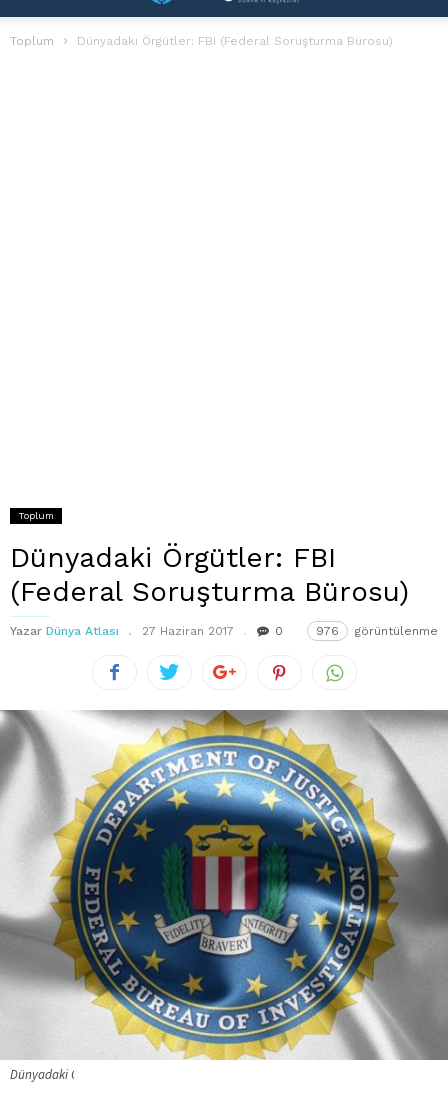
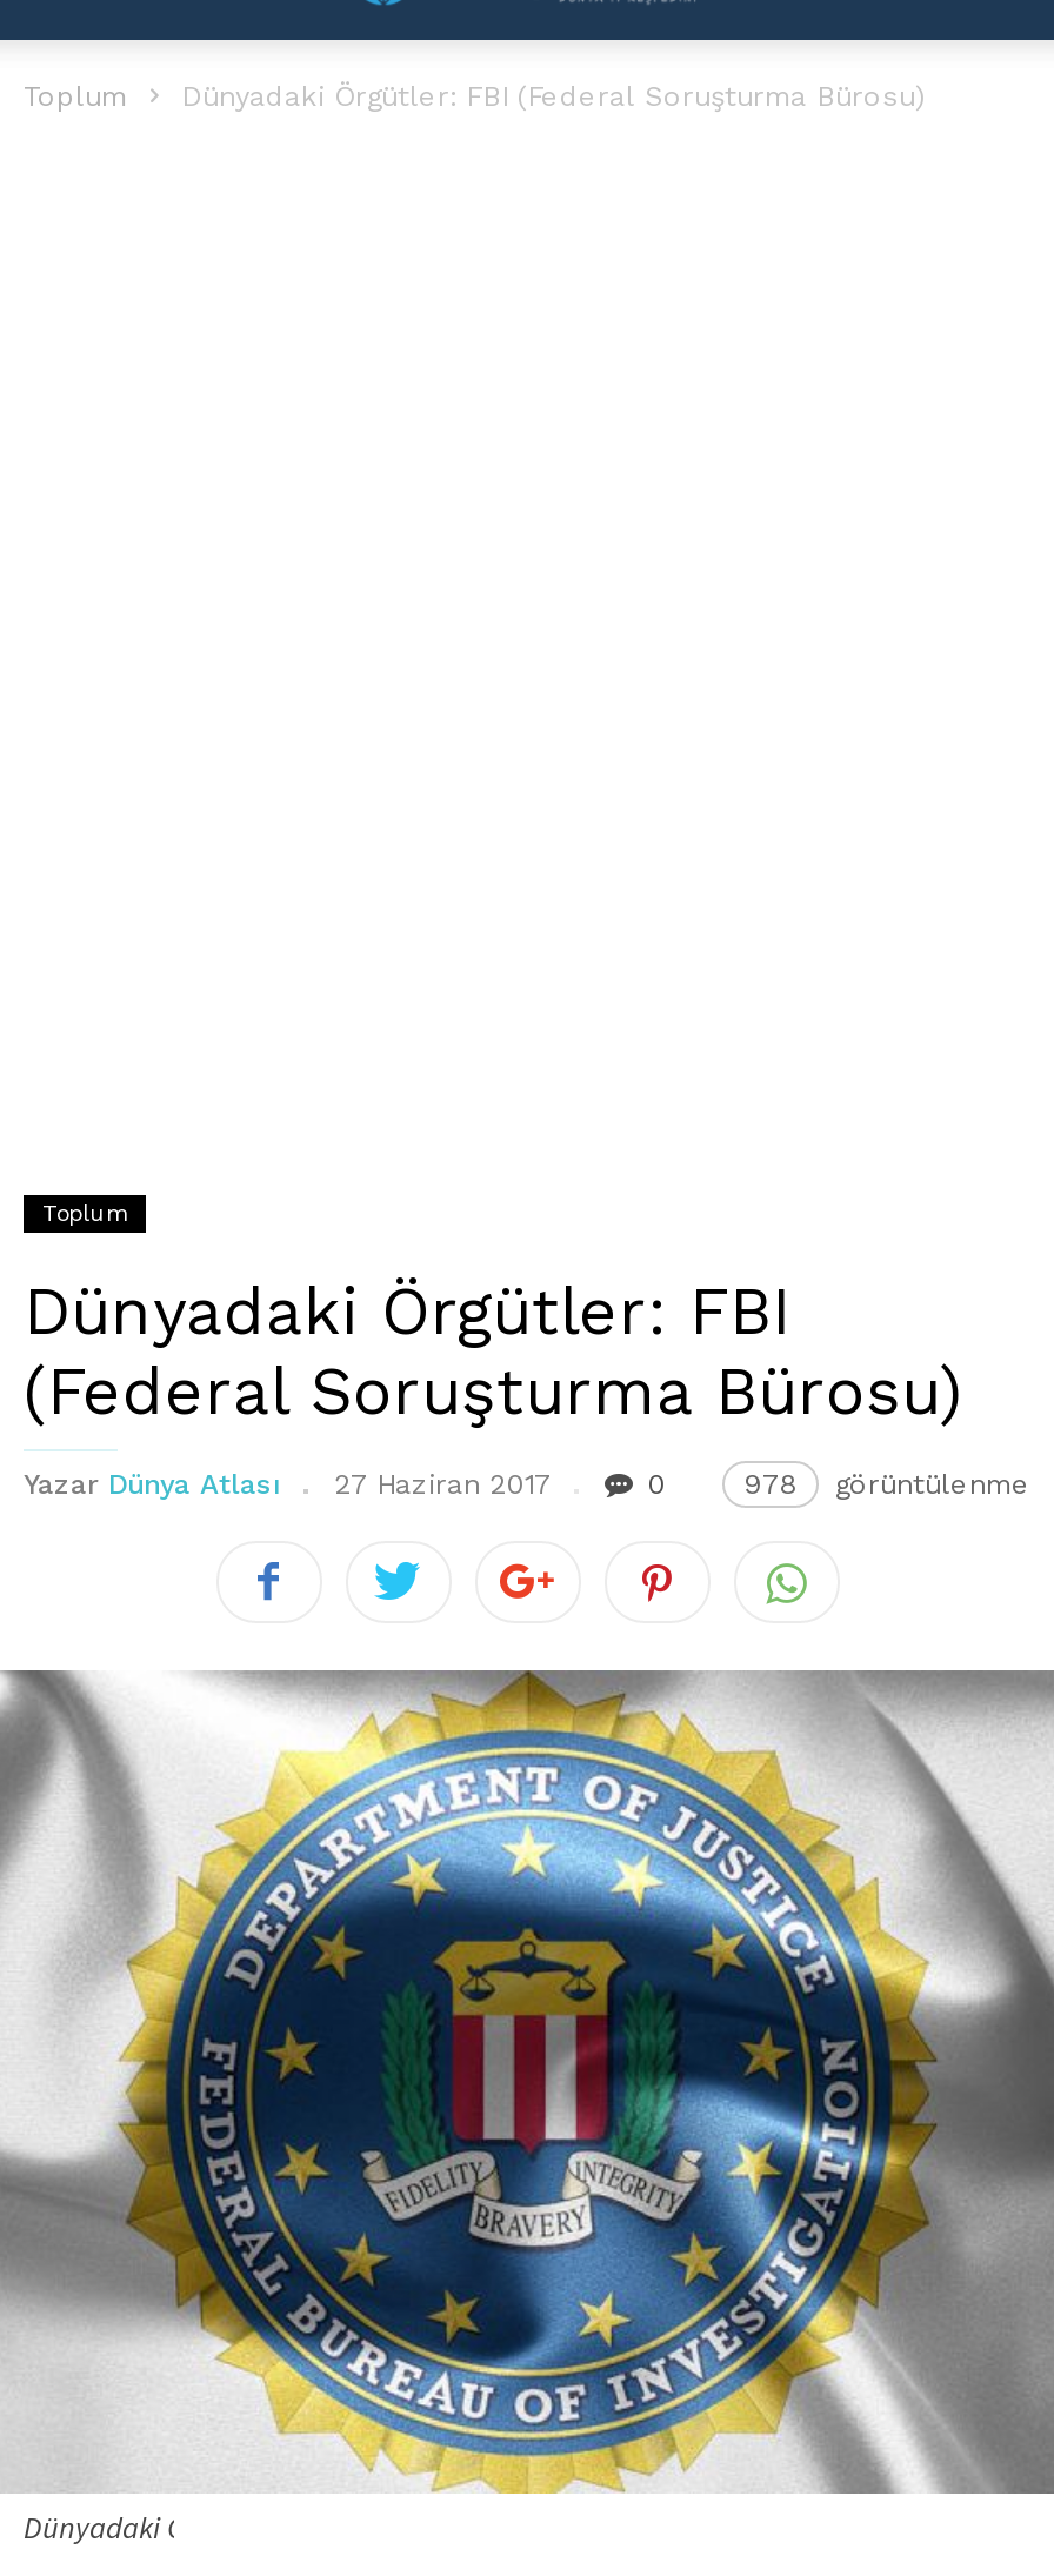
[316,624,438,638] 976 görüntülenme -> [743,1468,1030,1501] 978 görüntülenme

